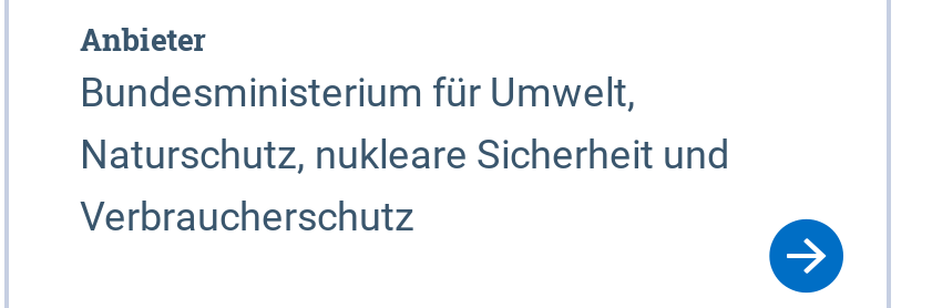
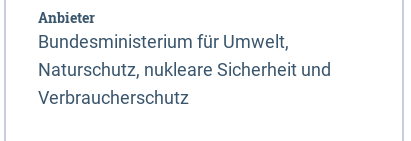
[767,215,847,297] [image] -> none

